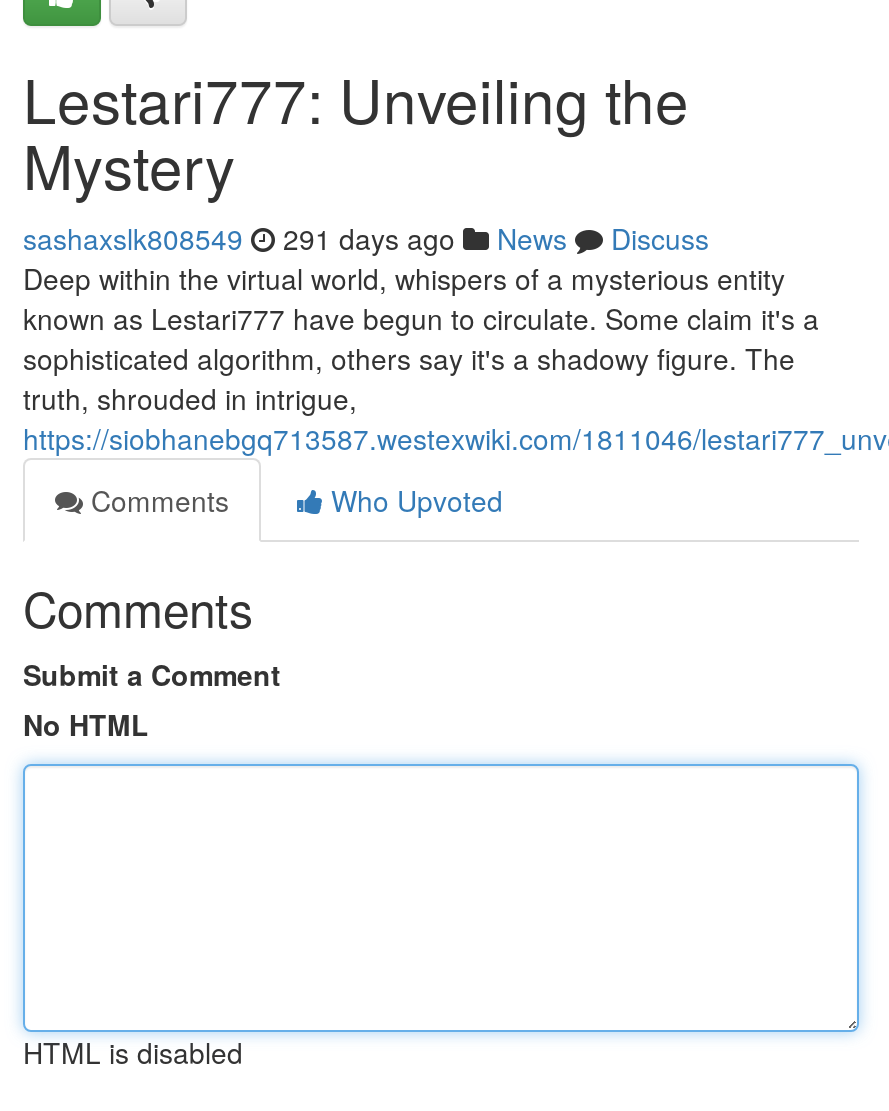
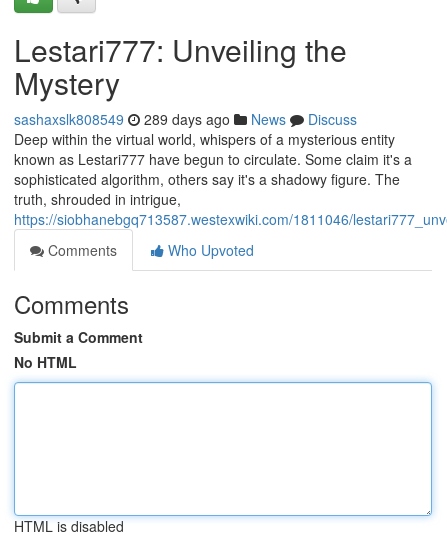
[23,218,709,258] sashaxslk808549 291 days ago News Discuss -> [14,109,357,129] sashaxslk808549 289 days ago News Discuss

